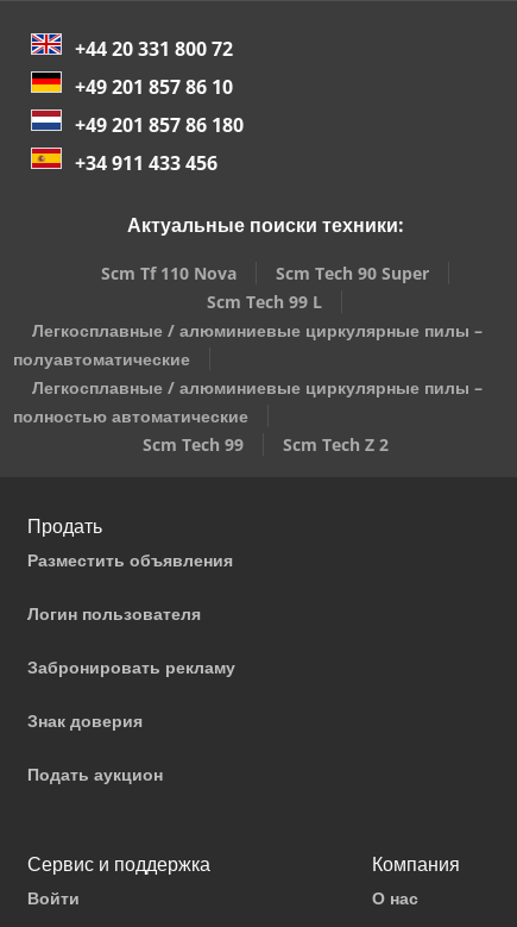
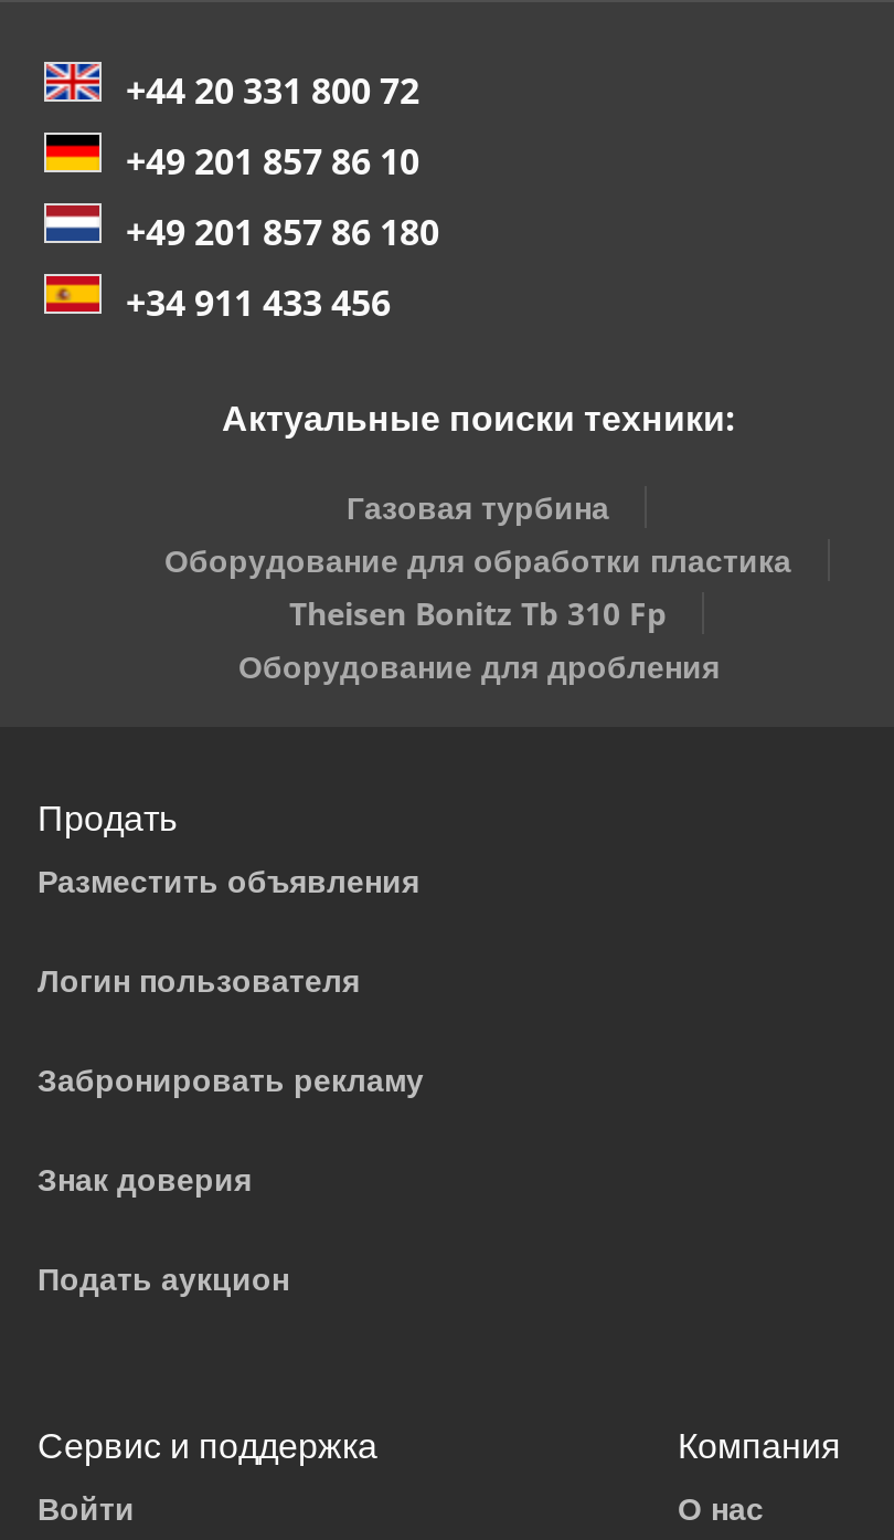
[13,262,483,456] Scm Tf 110 Nova | Scm Tech 90 Super | Scm Tech 99 L | Легкосплавные / алюминиевые циркулярные пилы – | полуавтоматические | Легкосплавные / алюминиевые циркулярные пилы – | полностью автоматические | Scm Tech 99 | Scm Tech Z 2 -> [164,486,791,687] Газовая турбина | Оборудование для обработки пластика | Theisen Bonitz Tb 310 Fp | Оборудование для дробления

